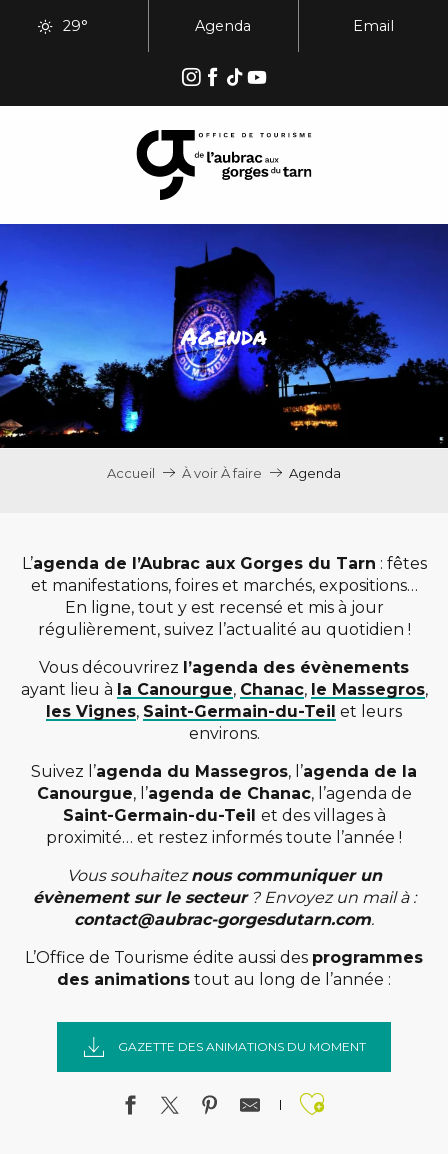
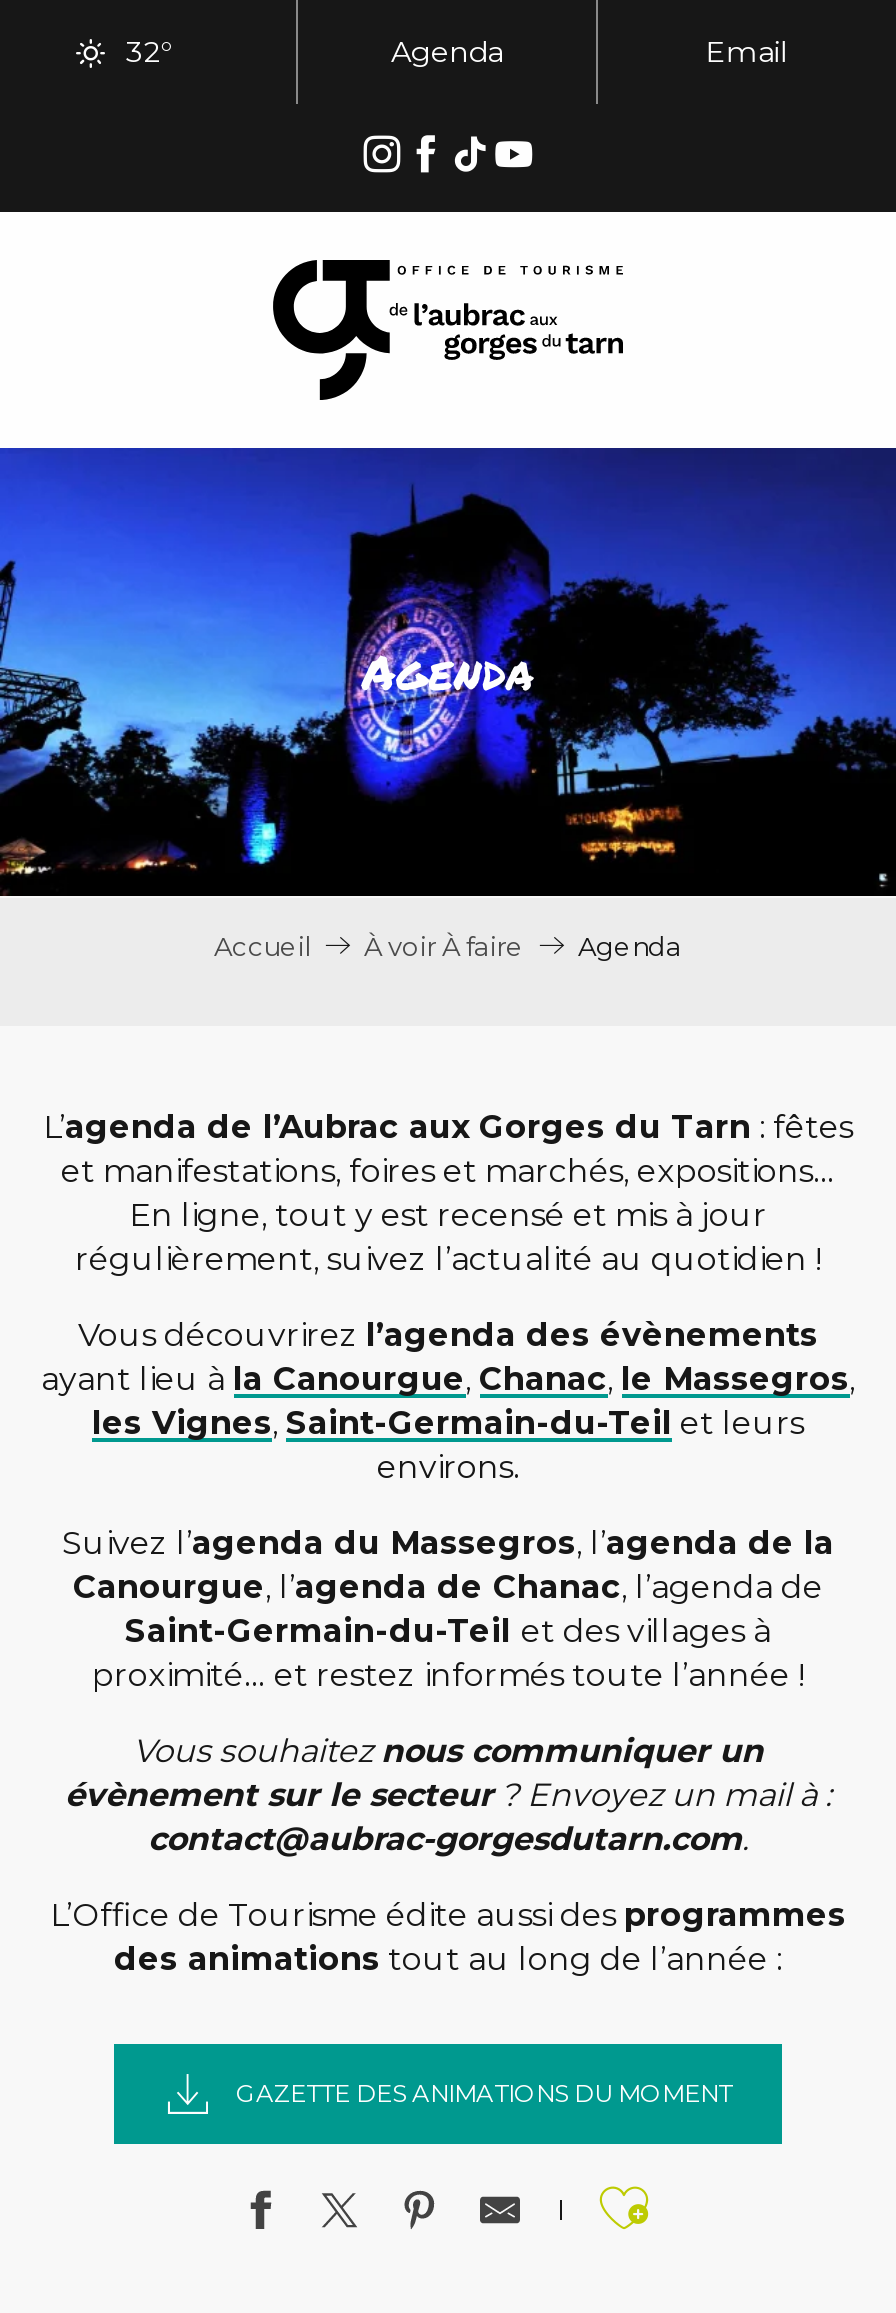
[63,17,88,35] 29° -> [126,34,174,70] 32°

